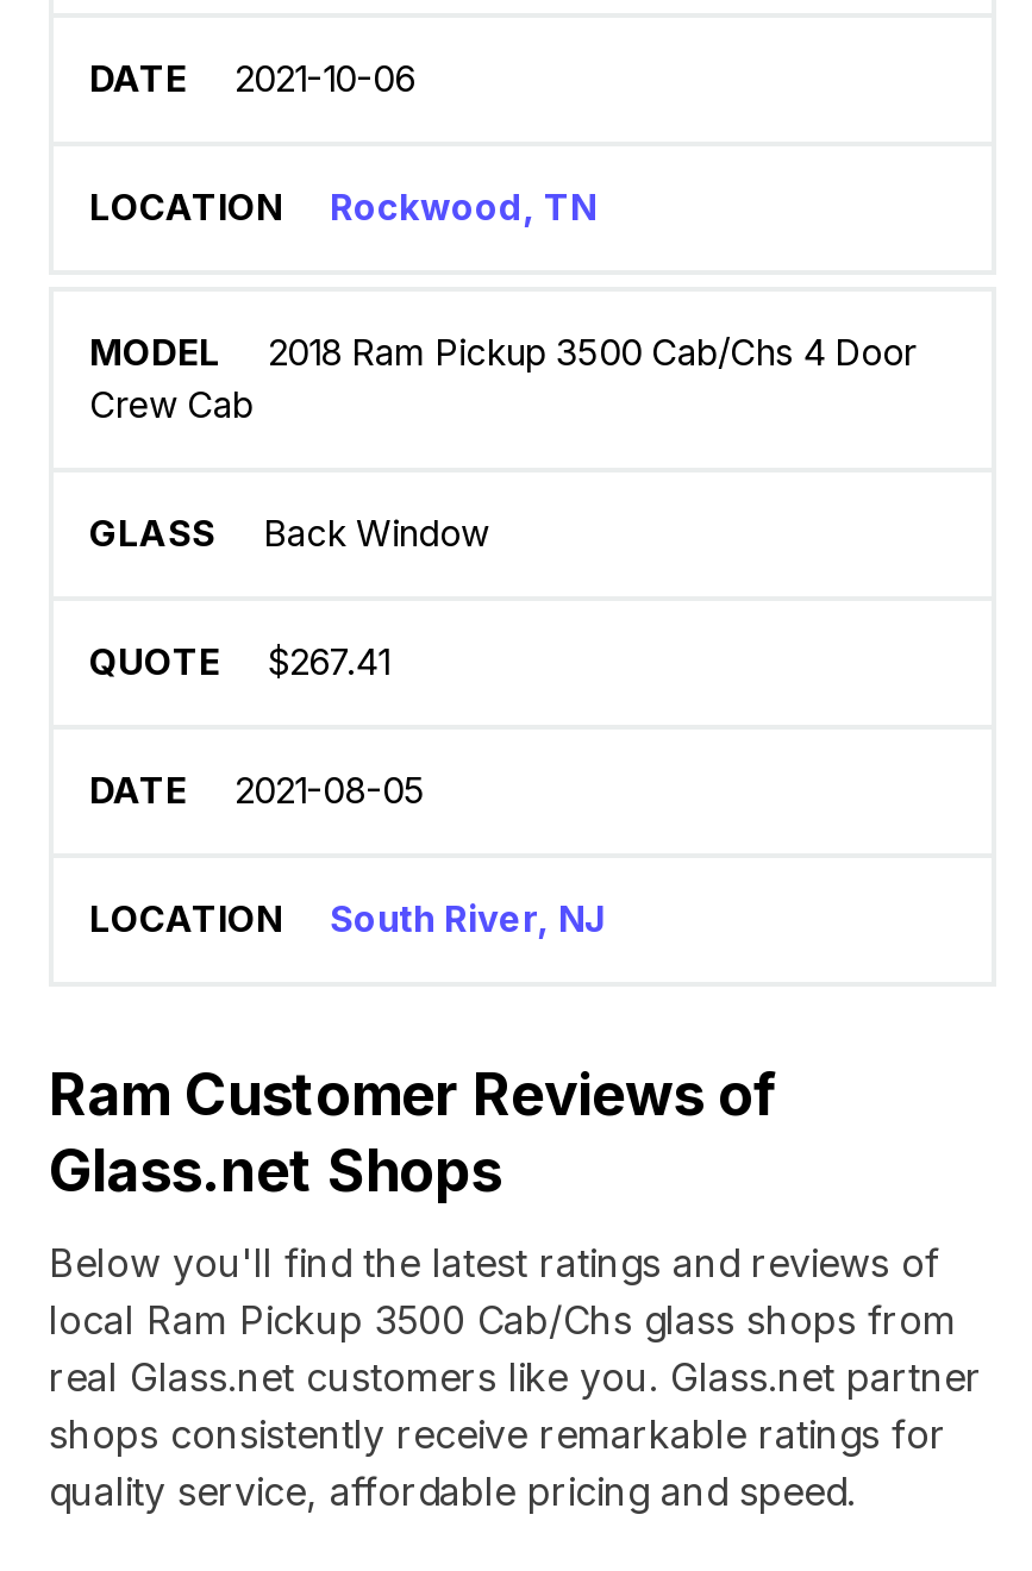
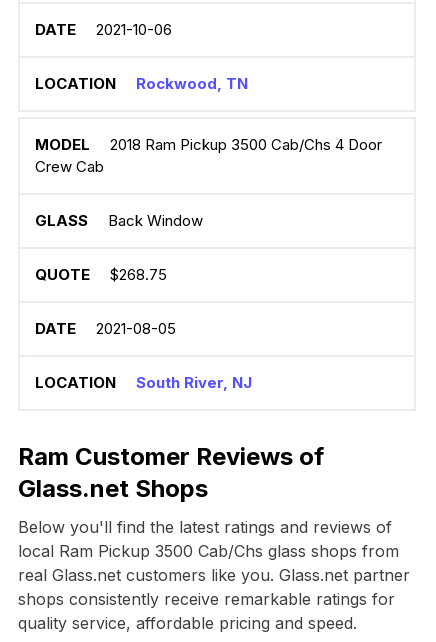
[268,639,389,684] $267.41 -> [110,265,167,284] $268.75

